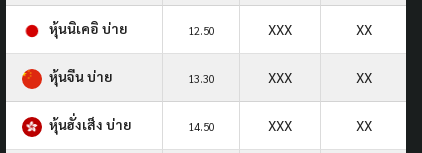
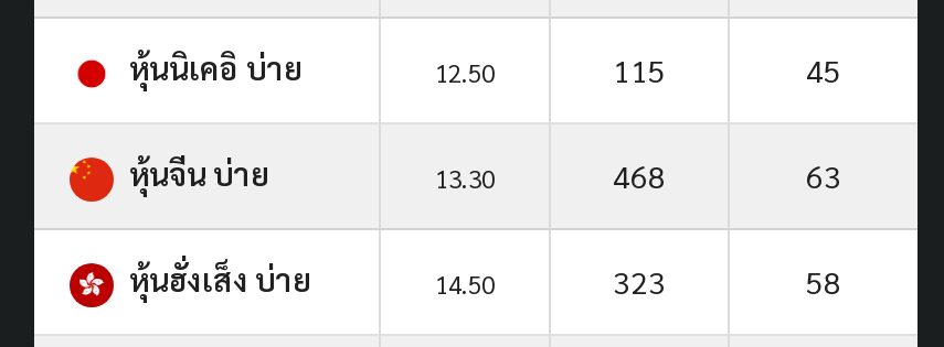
[268,20,371,38] XXX | XX -> [613,49,841,89] 115 | 45
[268,68,371,86] XXX | XX -> [613,155,841,195] 468 | 63
[268,116,371,134] XXX | XX -> [613,261,841,300] 323 | 58

